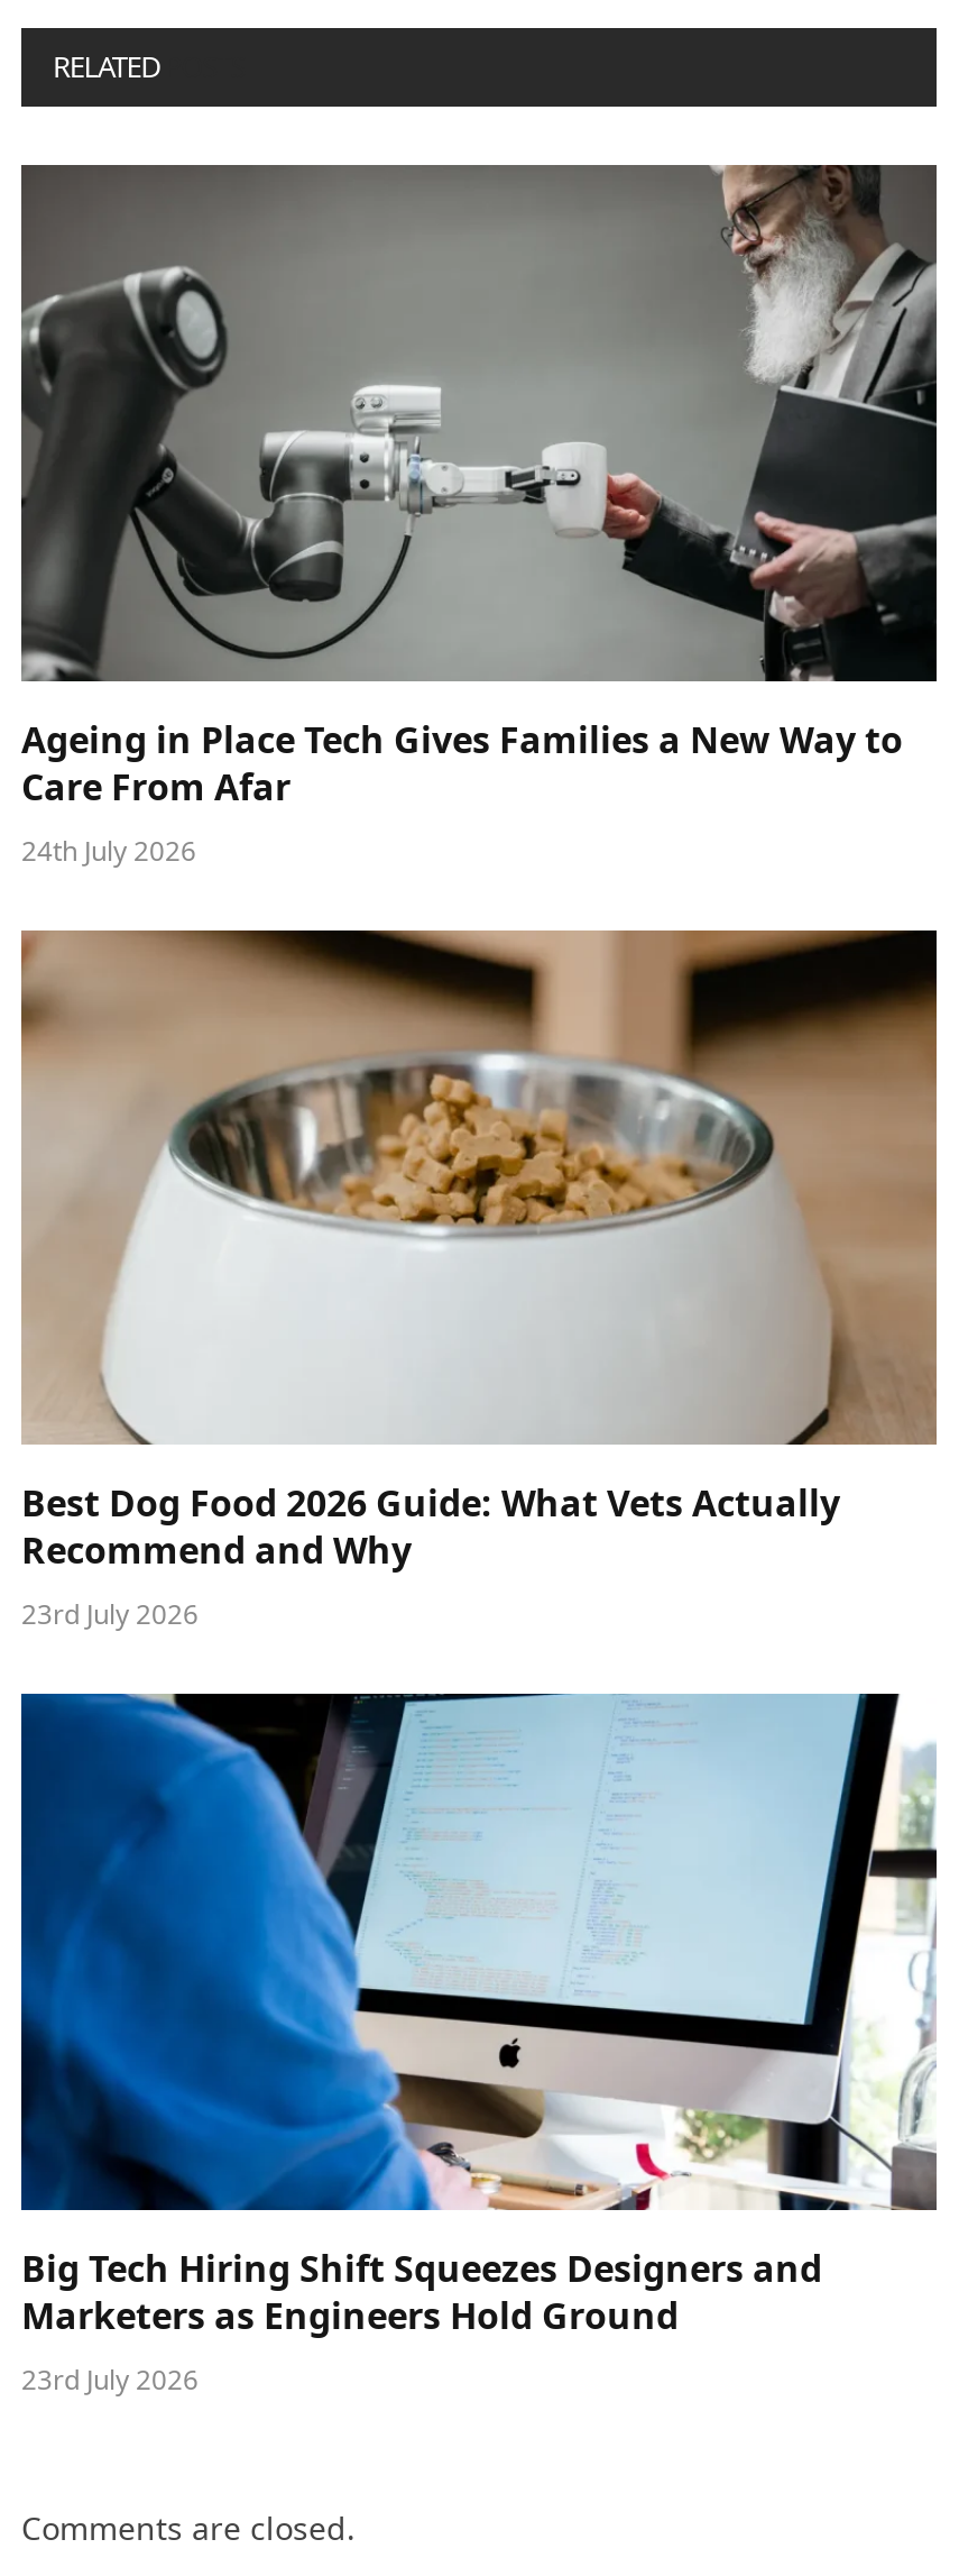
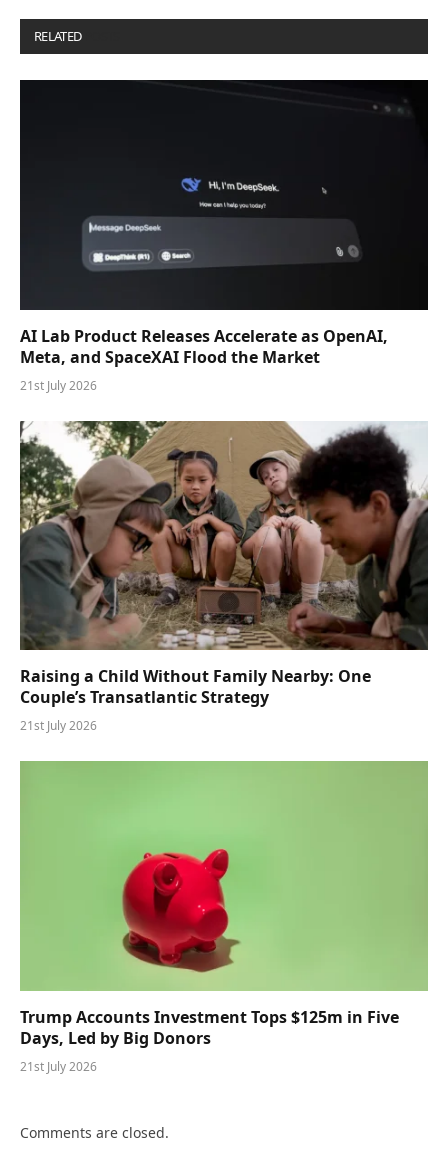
[21,163,937,870] [image] | Ageing in Place Tech Gives Families a New Way to | Care From Afar | 24th July 2026 -> [20,79,428,394] [image] | AI Lab Product Releases Accelerate as OpenAI, | Meta, and SpaceXAI Flood the Market | 21st July 2026
[19,928,939,1634] [image] | Best Dog Food 2026 Guide: What Vets Actually | Recommend and Why | 23rd July 2026 -> [19,420,429,734] [image] | Raising a Child Without Family Nearby: One | Couple’s Transatlantic Strategy | 21st July 2026
[19,1692,939,2398] [image] | Big Tech Hiring Shift Squeezes Designers and | Marketers as Engineers Hold Ground | 23rd July 2026 -> [19,760,429,1075] [image] | Trump Accounts Investment Tops $125m in Five | Days, Led by Big Donors | 21st July 2026

